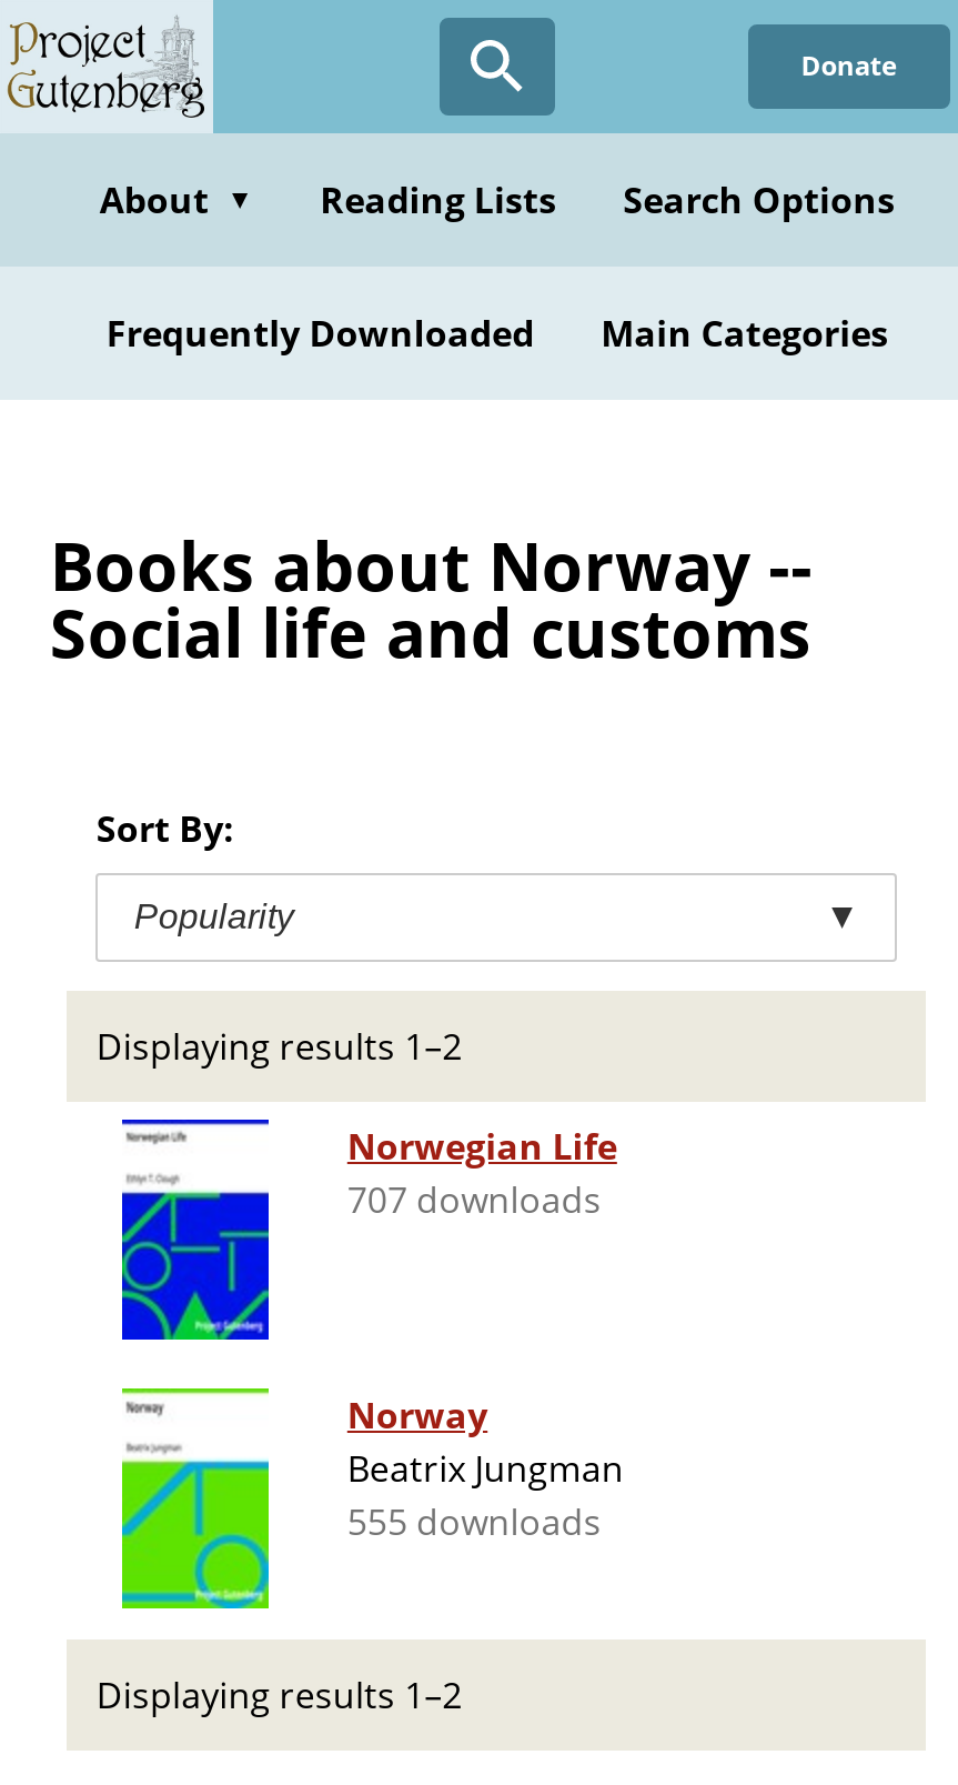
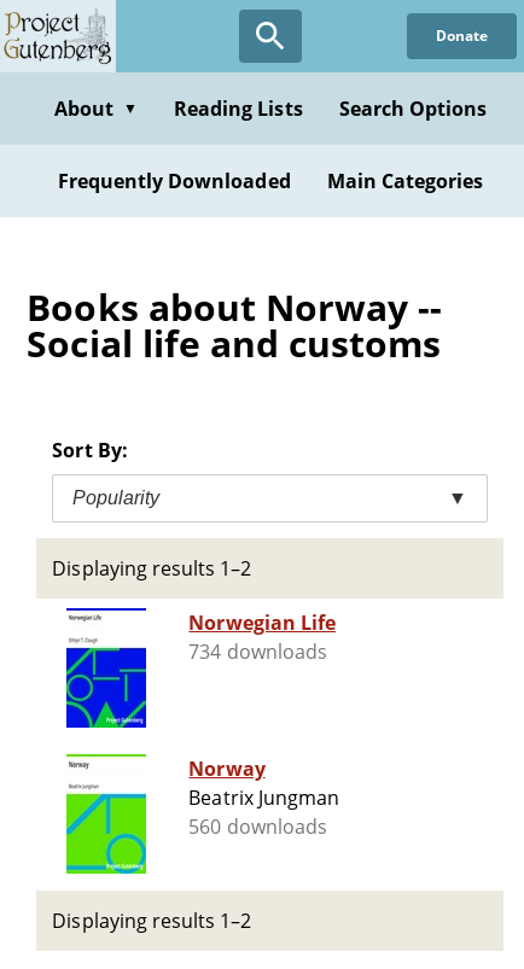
[347,1176,601,1225] 707 downloads -> [189,639,327,665] 734 downloads
[347,1498,601,1547] 555 downloads -> [189,814,327,840] 560 downloads

